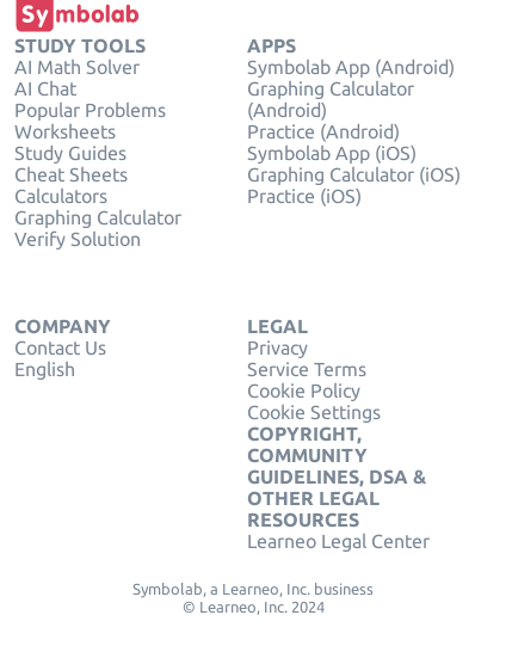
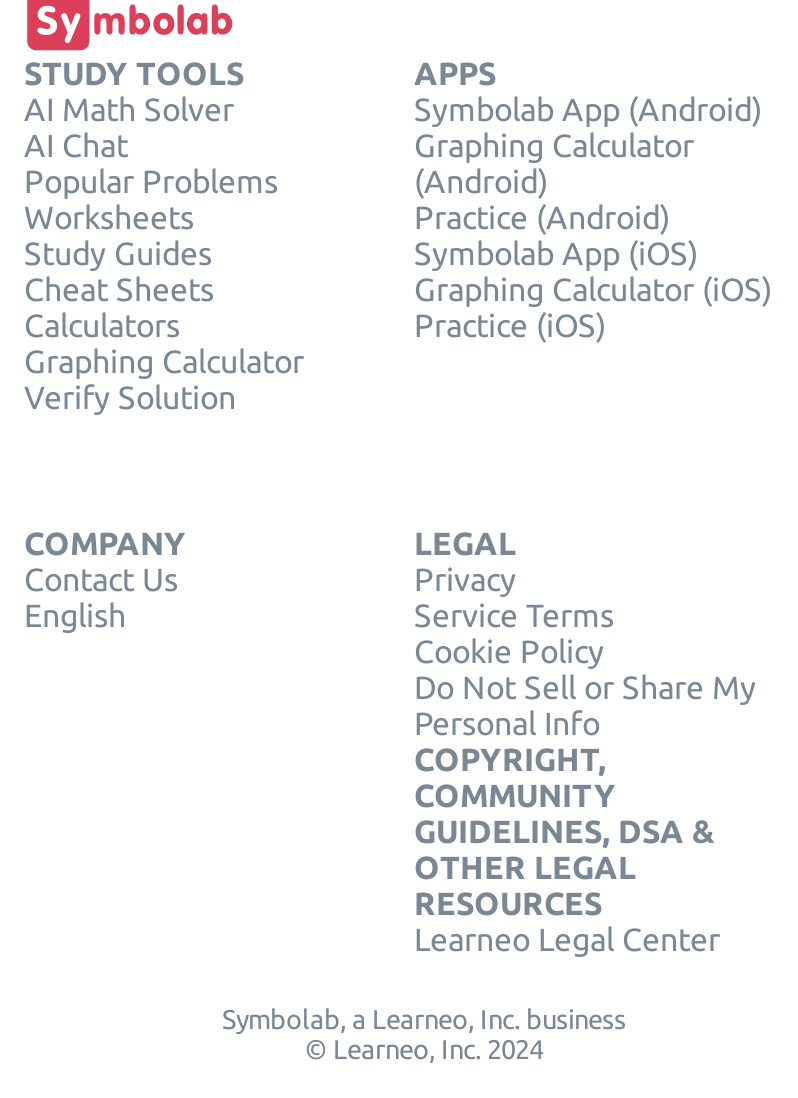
[247,402,381,423] Cookie Settings -> [414,670,756,742] Do Not Sell or Share My | Personal Info

